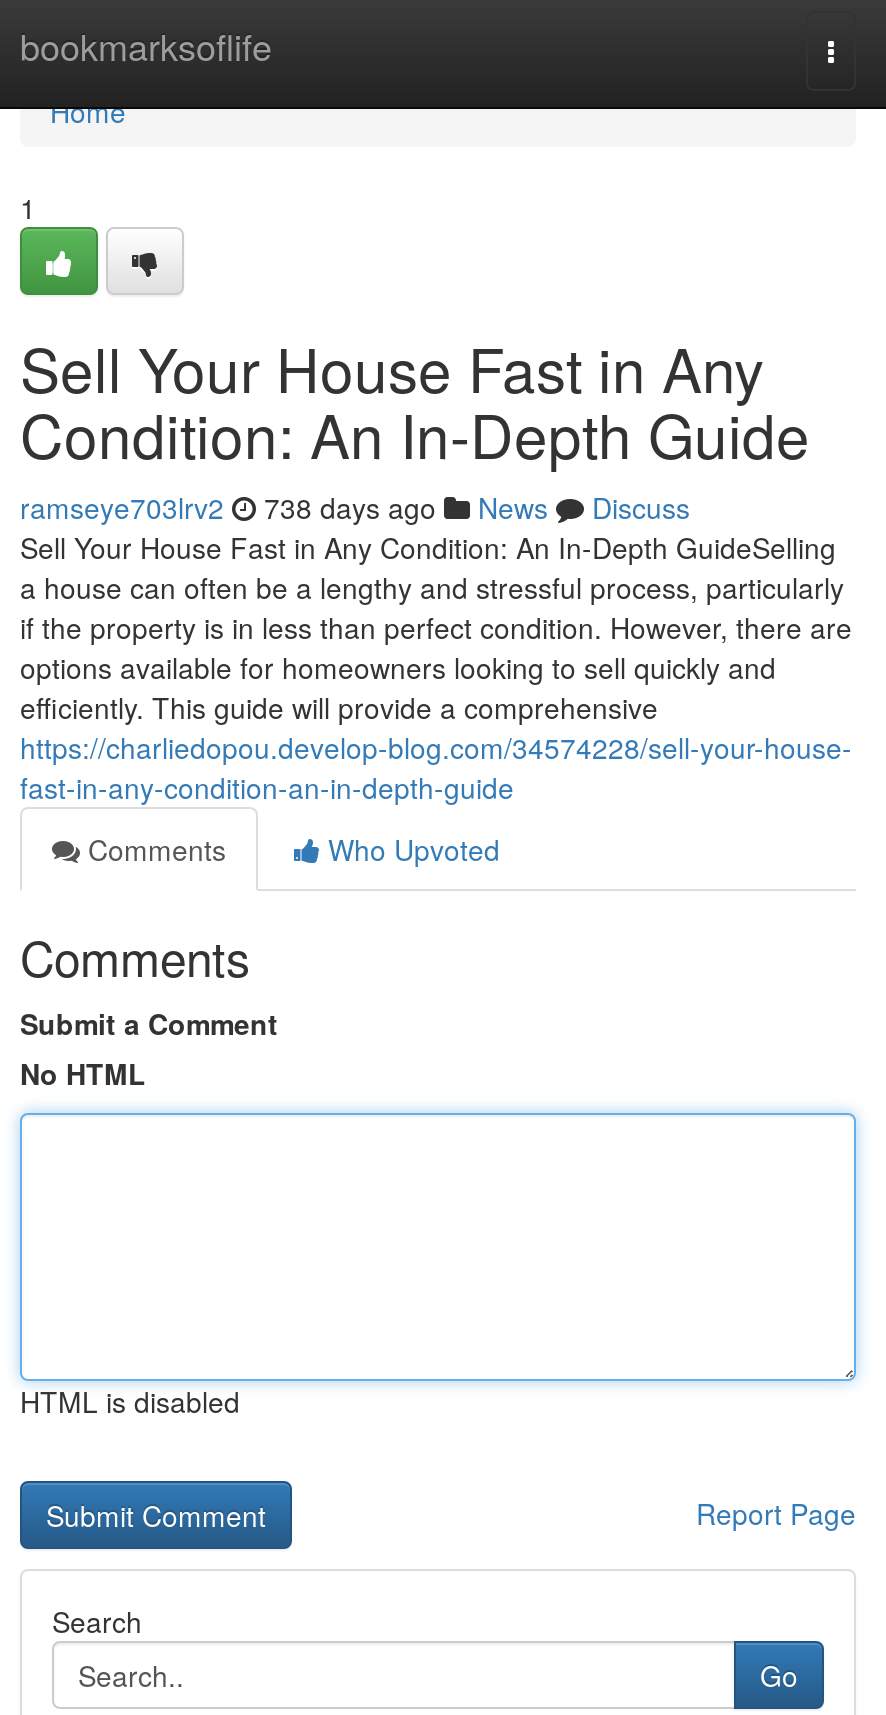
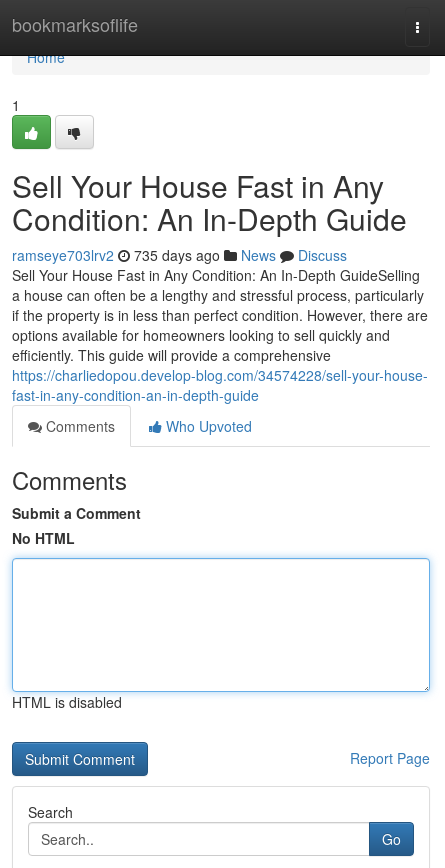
[20,487,690,527] ramseye703lrv2 738 days ago News Discuss -> [12,245,347,265] ramseye703lrv2 735 days ago News Discuss

